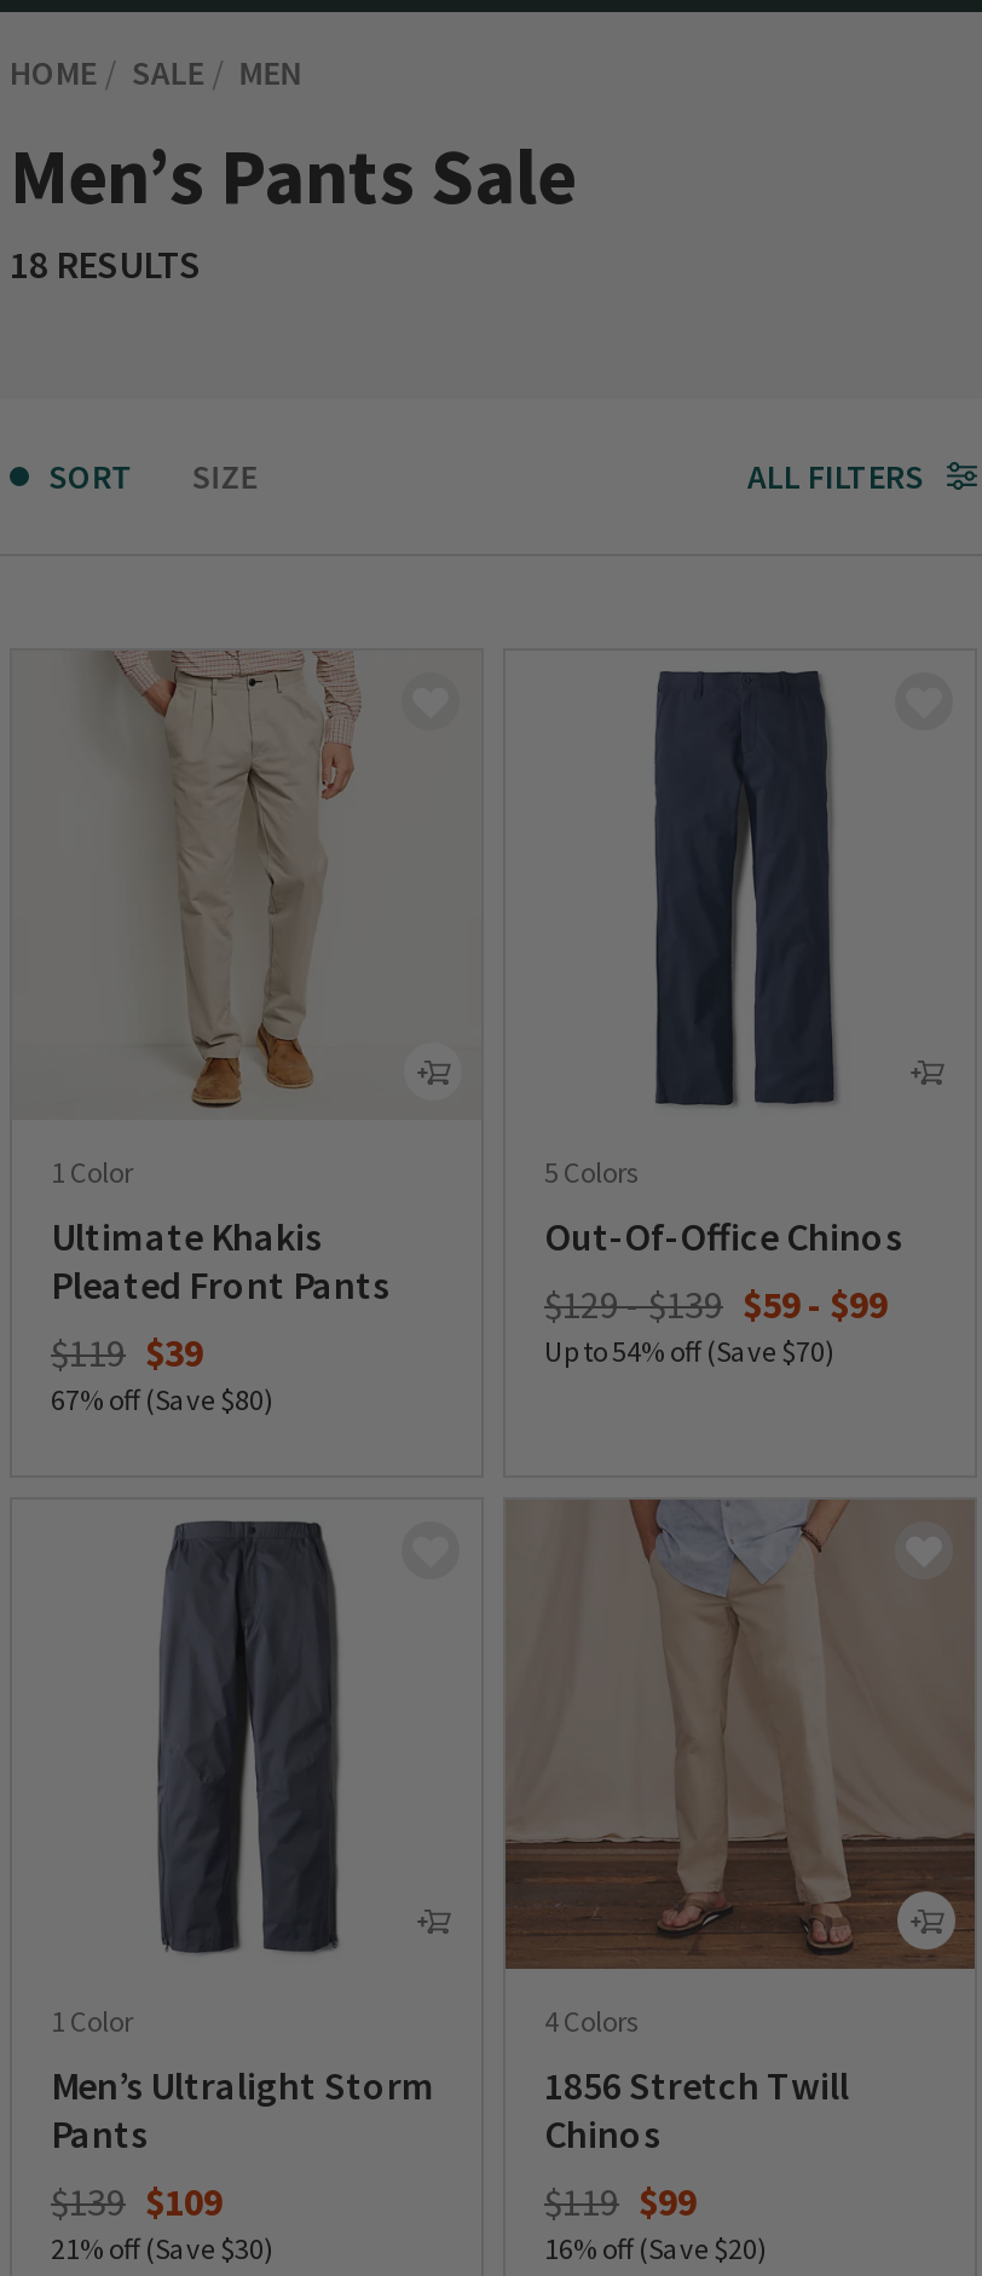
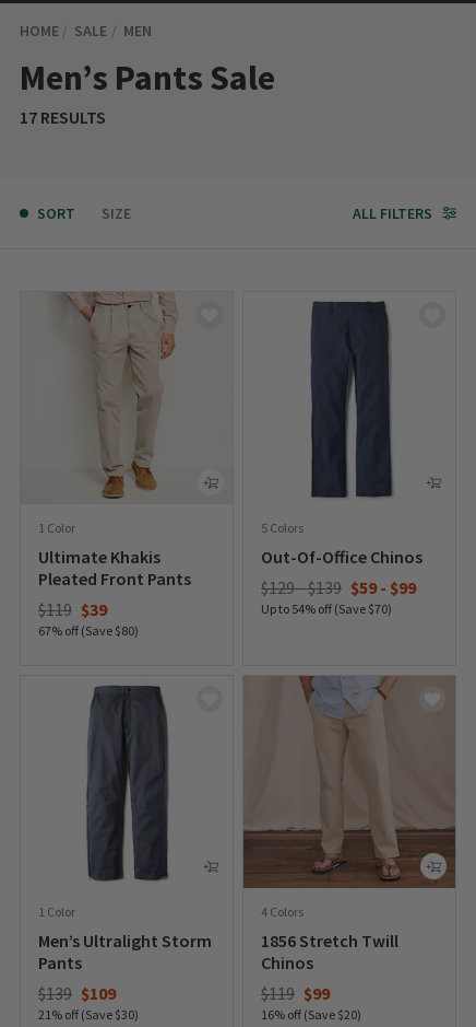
[10,239,201,288] 18 RESULTS -> [20,106,106,128] 17 RESULTS

